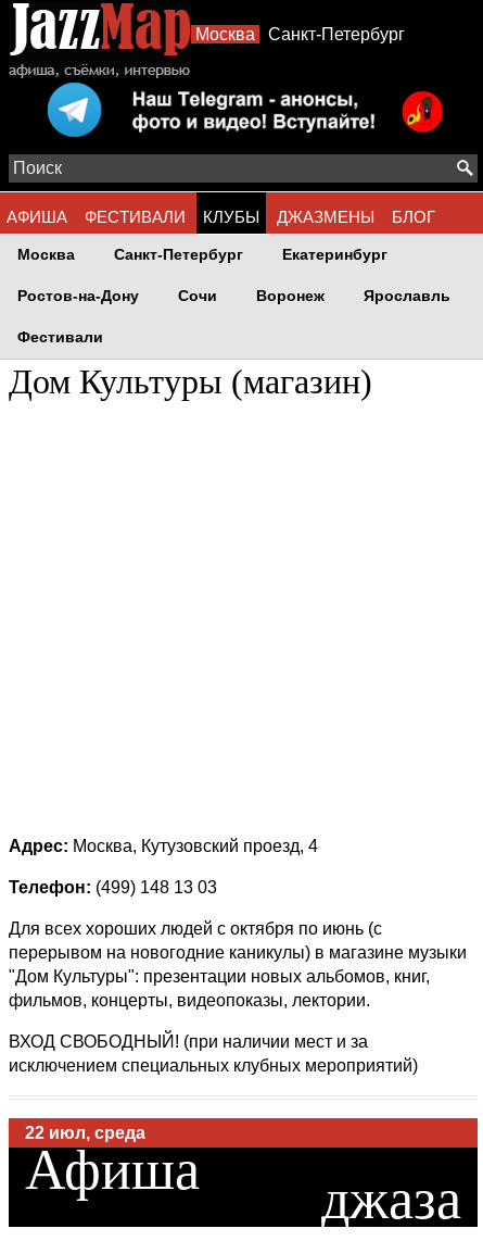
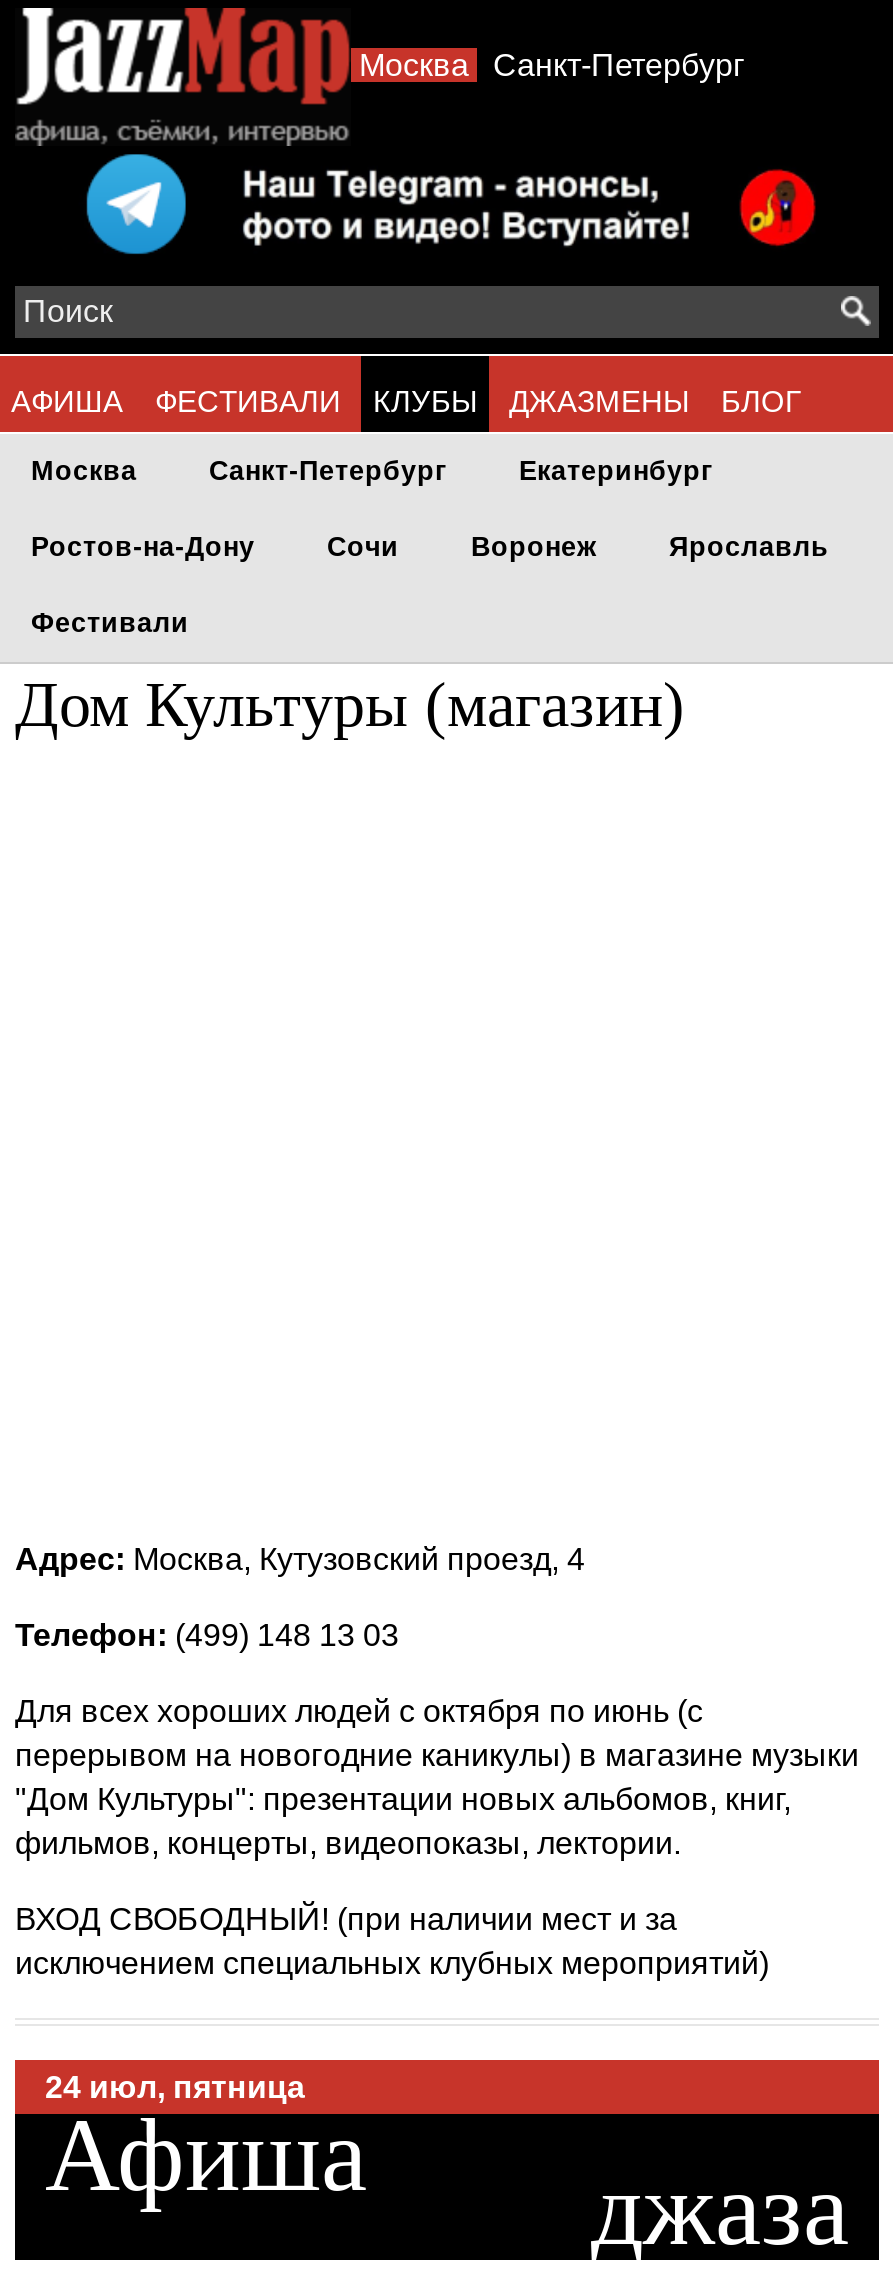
[25,1124,145,1143] 22 июл, среда -> [45,2071,305,2105] 24 июл, пятница

